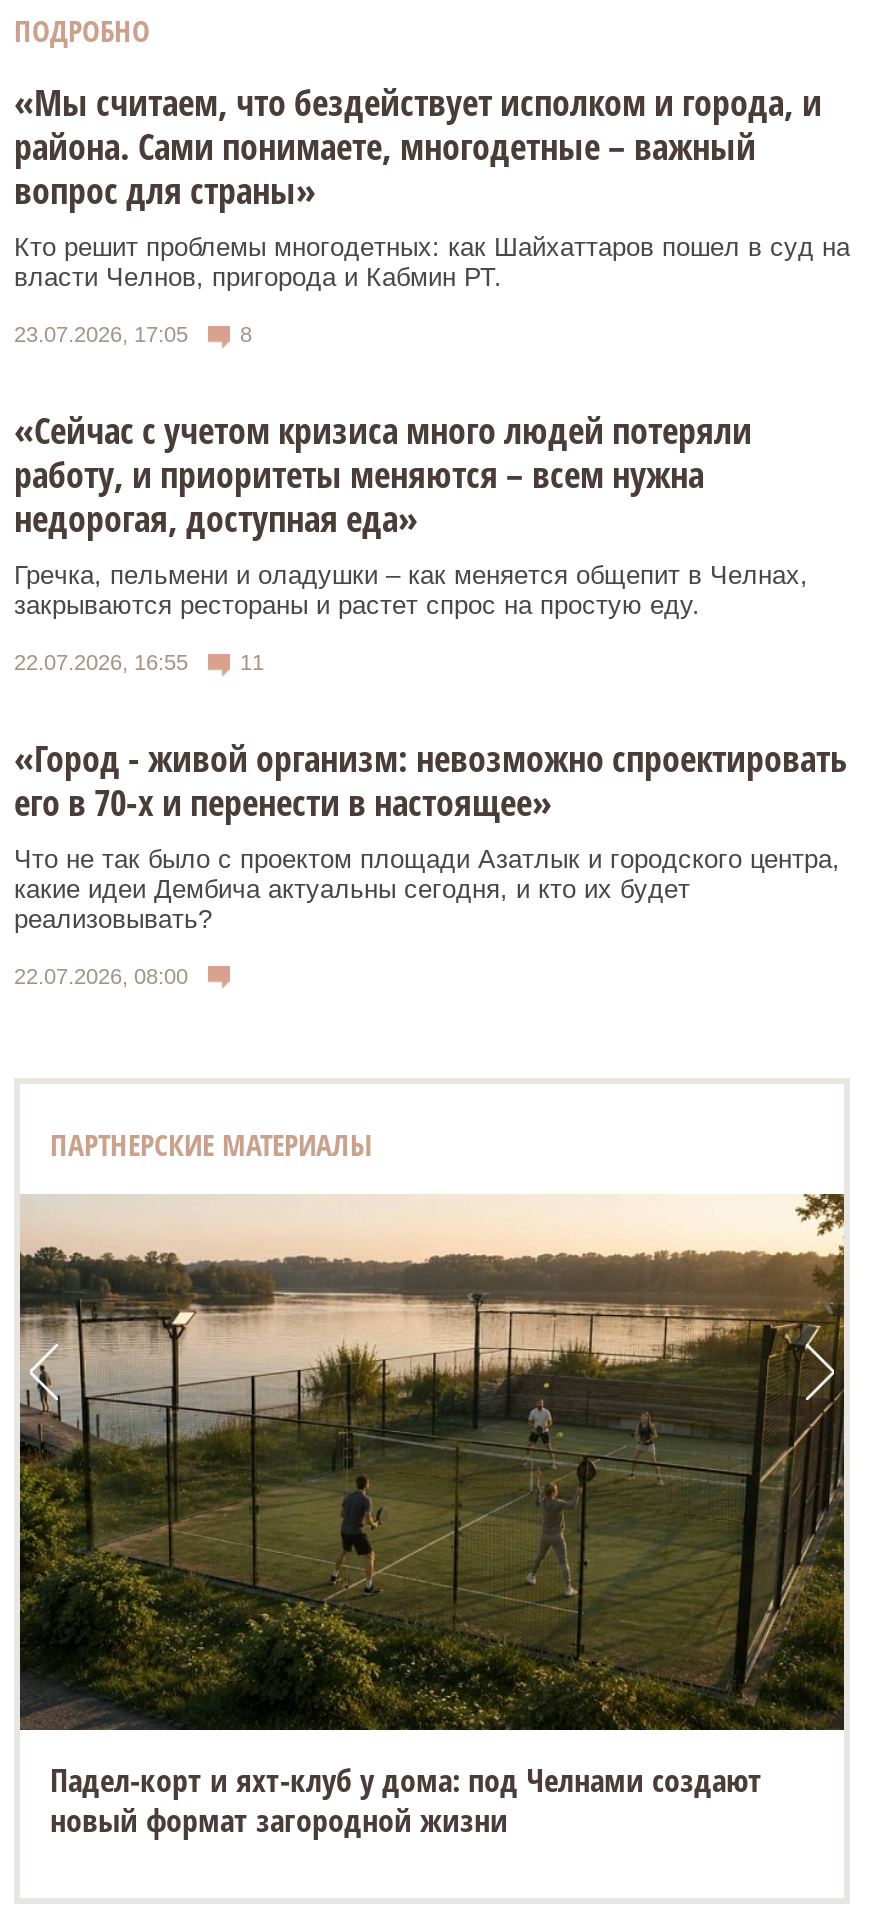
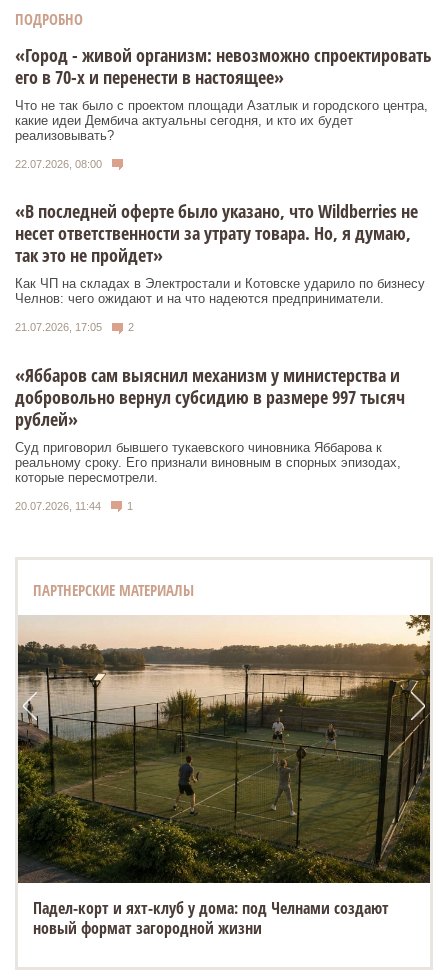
[14,78,850,674] «Мы считаем, что бездействует исполком и города, и | района. Сами понимаете, многодетные – важный | вопрос для страны» | Кто решит проблемы многодетных: как Шайхаттаров пошел в суд на | власти Челнов, пригорода и Кабмин РТ. | 23.07.2026, 17:05 | 8 | «Сейчас с учетом кризиса много людей потеряли | работу, и приоритеты меняются – всем нужна | недорогая, доступная еда» | Гречка, пельмени и оладушки – как меняется общепит в Челнах, | закрываются рестораны и растет спрос на простую еду. | 22.07.2026, 16:55 | 11 -> none
moved [14,733,848,987] -> [15,43,432,170]: «Город - живой организм: невозможно спроектировать | его в 70-х и перенести в настоящее» | Что не так было с проектом площади Азатлык и городского центра, | какие идеи Дембича актуальны сегодня, и кто их будет | реализовывать? | 22.07.2026, 08:00
none -> [15,199,425,512] «В последней оферте было указано, что Wildberries не | несет ответственности за утрату товара. Но, я думаю, | так это не пройдет» | Как ЧП на складах в Электростали и Котовске ударило по бизнесу | Челнов: чего ожидают и на что надеются предприниматели. | 21.07.2026, 17:05 | 2 | «Яббаров сам выяснил механизм у министерства и | добровольно вернул субсидию в размере 997 тысяч | рублей» | Суд приговорил бывшего тукаевского чиновника Яббарова к | реальному сроку. Его признали виновным в спорных эпизодах, | которые пересмотрели. | 20.07.2026, 11:44 | 1

